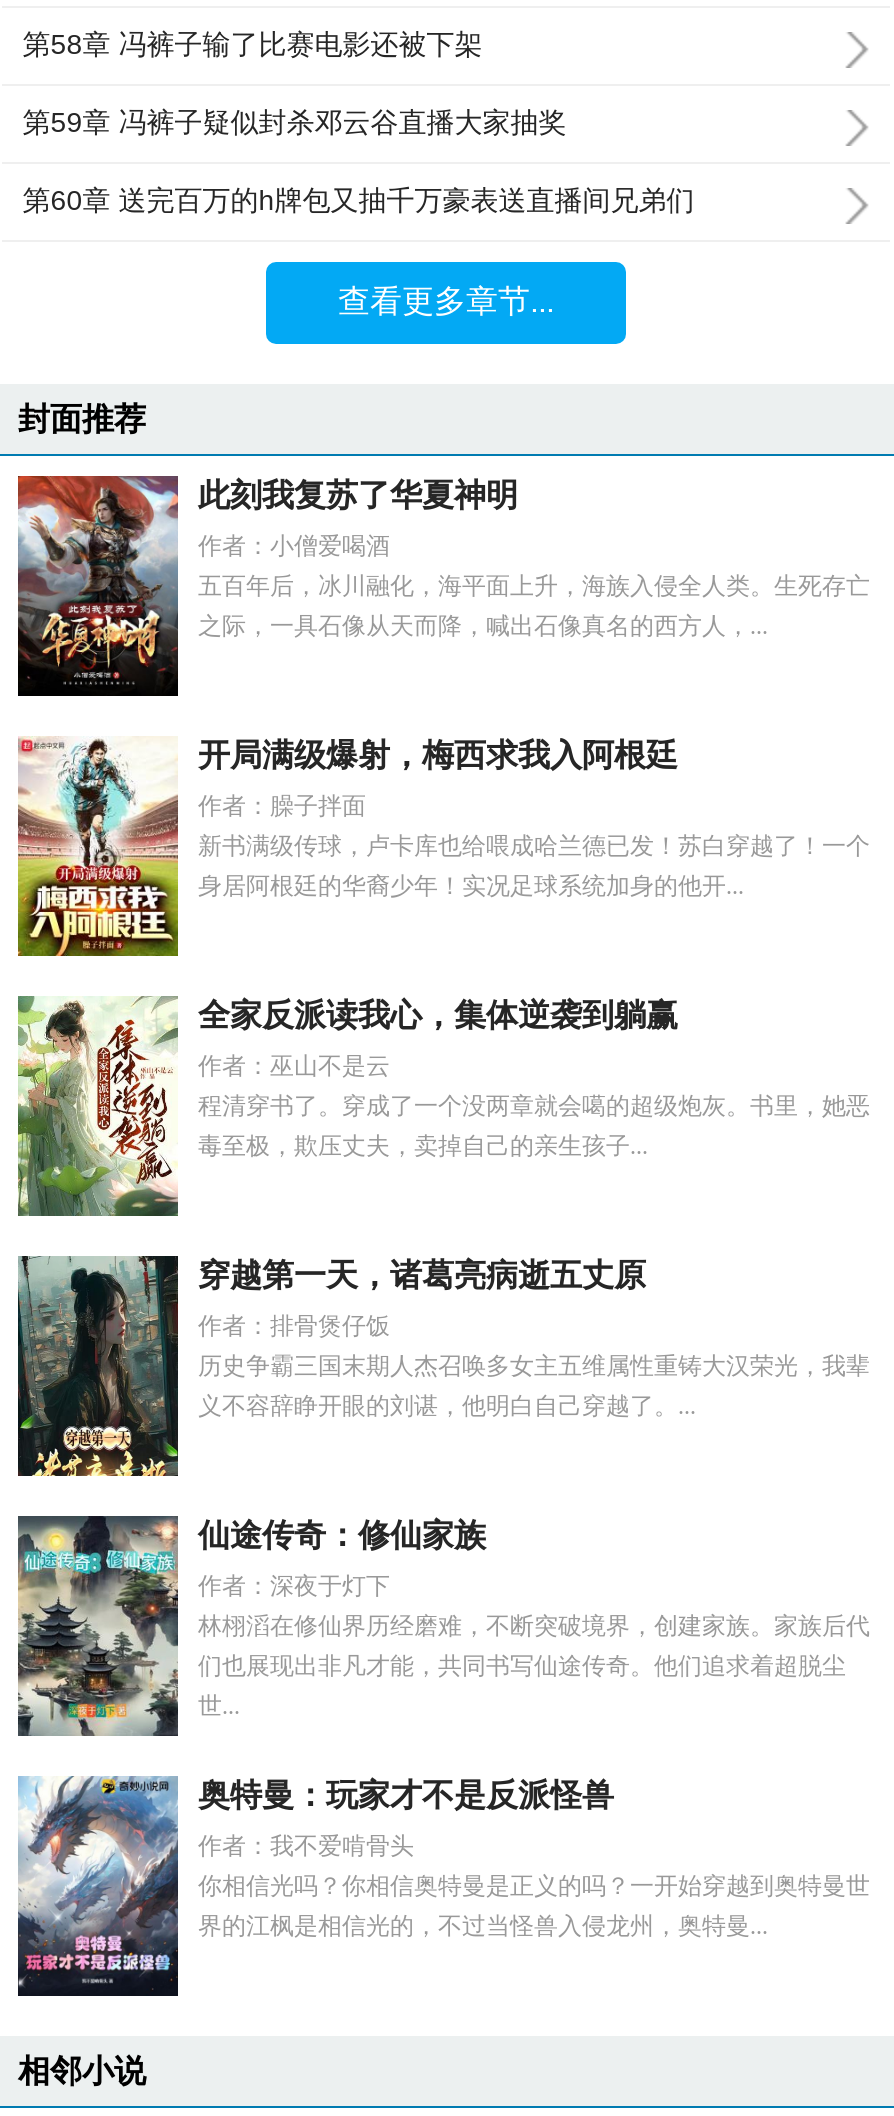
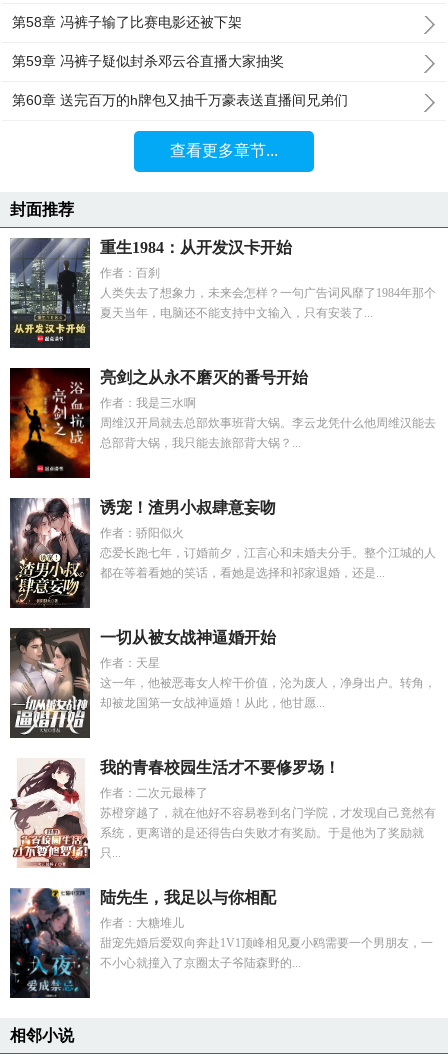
[16,474,518,696] [image] | 此刻我复苏了华夏神明 -> [10,237,292,348] [image] | 重生1984：从开发汉卡开始
[198,532,870,640] 作者：小僧爱喝酒 | 五百年后，冰川融化，海平面上升，海族入侵全人类。生死存亡 | 之际，一具石像从天而降，喊出石像真名的西方人，... -> [100,266,436,320] 作者：百刹 | 人类失去了想象力，未来会怎样？一句广告词风靡了1984年那个 | 夏天当年，电脑还不能支持中文输入，只有安装了...
[16,736,678,958] [image] | 开局满级爆射，梅西求我入阿根廷 -> [9,367,308,479] [image] | 亮剑之从永不磨灭的番号开始
[198,792,870,900] 作者：臊子拌面 | 新书满级传球，卢卡库也给喂成哈兰德已发！苏白穿越了！一个 | 身居阿根廷的华裔少年！实况足球系统加身的他开... -> [100,396,436,450] 作者：我是三水啊 | 周维汉开局就去总部炊事班背大锅。李云龙凭什么他周维汉能去 | 总部背大锅，我只能去旅部背大锅？...
[16,996,678,1218] [image] | 全家反派读我心，集体逆袭到躺赢 -> [9,497,276,609] [image] | 诱宠！渣男小叔肆意妄吻
[198,1052,870,1160] 作者：巫山不是云 | 程清穿书了。穿成了一个没两章就会噶的超级炮灰。书里，她恶 | 毒至极，欺压丈夫，卖掉自己的亲生孩子... -> [100,526,436,580] 作者：骄阳似火 | 恋爱长跑七年，订婚前夕，江言心和未婚夫分手。整个江城的人 | 都在等着看她的笑话，看她是选择和祁家退婚，还是...
[16,1256,646,1478] [image] | 穿越第一天，诸葛亮病逝五丈原 -> [9,628,276,739] [image] | 一切从被女战神逼婚开始
[198,1312,870,1420] 作者：排骨煲仔饭 | 历史争霸三国末期人杰召唤多女主五维属性重铸大汉荣光，我辈 | 义不容辞睁开眼的刘谌，他明白自己穿越了。... -> [100,656,436,710] 作者：天星 | 这一年，他被恶毒女人榨干价值，沦为废人，净身出户。转角， | 却被龙国第一女战神逼婚！从此，他甘愿...
[16,1514,486,1738] [image] | 仙途传奇：修仙家族 -> [10,758,340,868] [image] | 我的青春校园生活才不要修罗场！
[198,1572,870,1720] 作者：深夜于灯下 | 林栩滔在修仙界历经磨难，不断突破境界，创建家族。家族后代 | 们也展现出非凡才能，共同书写仙途传奇。他们追求着超脱尘 | 世... -> [100,786,436,860] 作者：二次元最棒了 | 苏橙穿越了，就在他好不容易卷到名门学院，才发现自己竟然有 | 系统，更离谱的是还得告白失败才有奖励。于是他为了奖励就 | 只...
[16,1776,614,1994] [image] | 奥特曼：玩家才不是反派怪兽 -> [9,888,276,998] [image] | 陆先生，我足以与你相配
[198,1832,870,1940] 作者：我不爱啃骨头 | 你相信光吗？你相信奥特曼是正义的吗？一开始穿越到奥特曼世 | 界的江枫是相信光的，不过当怪兽入侵龙州，奥特曼... -> [100,916,433,970] 作者：大糖堆儿 | 甜宠先婚后爱双向奔赴1V1顶峰相见夏小鸥需要一个男朋友，一 | 不小心就撞入了京圈太子爷陆森野的...

